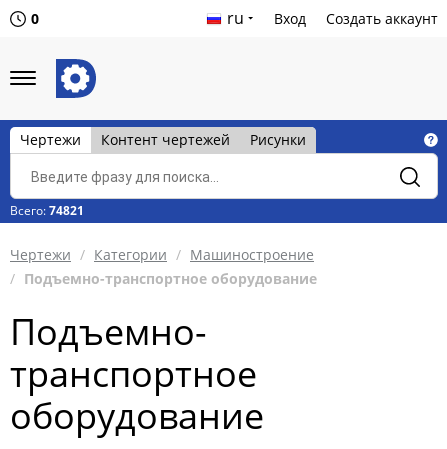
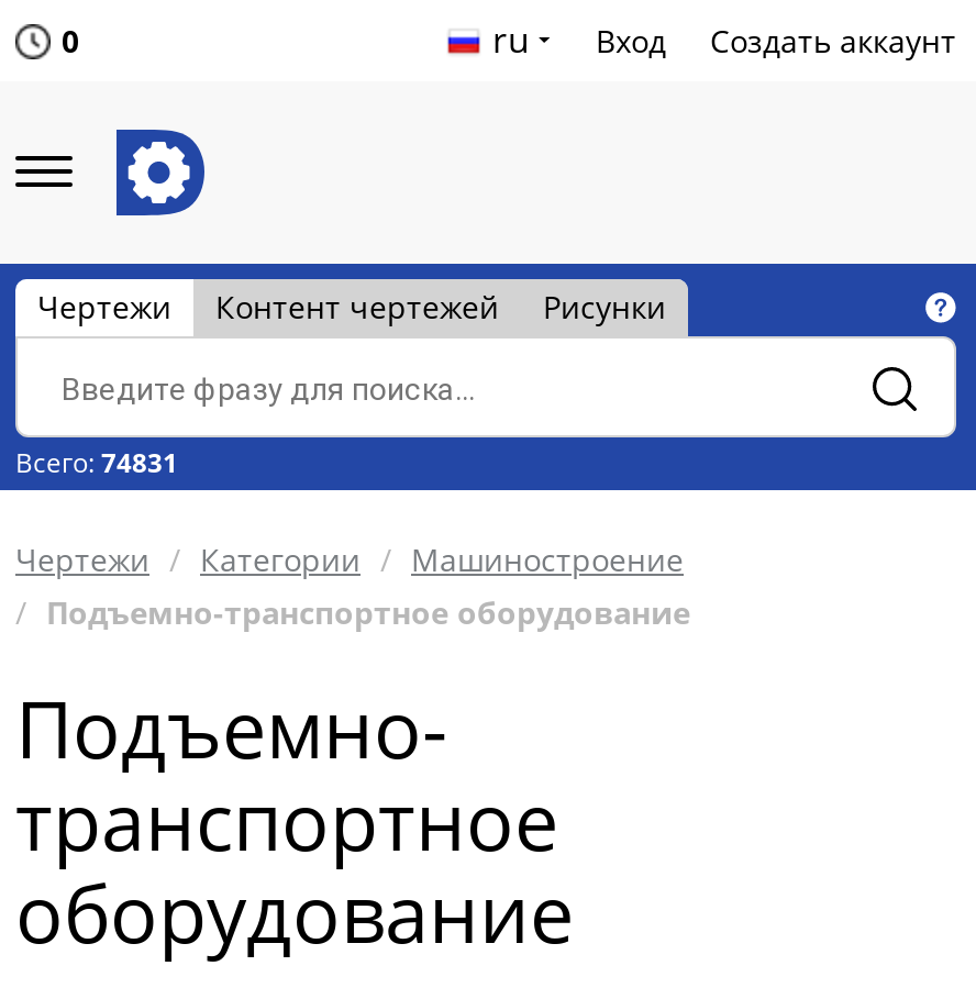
[10,202,84,219] Всего: 74821 -> [15,444,178,481] Всего: 74831

